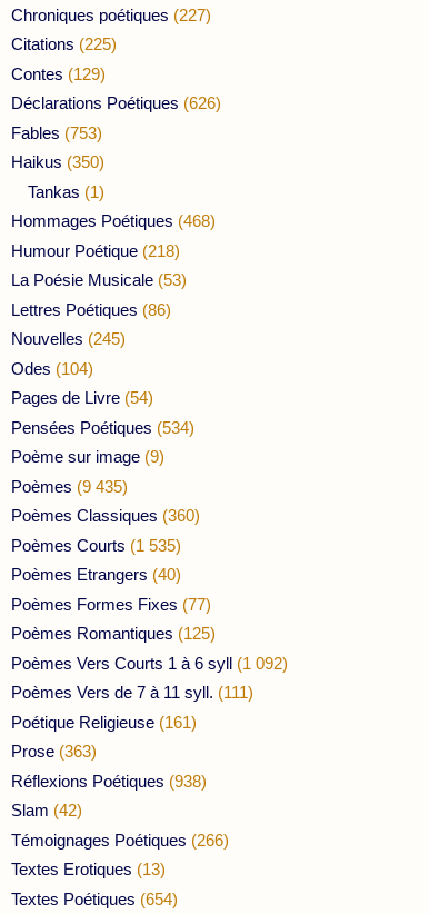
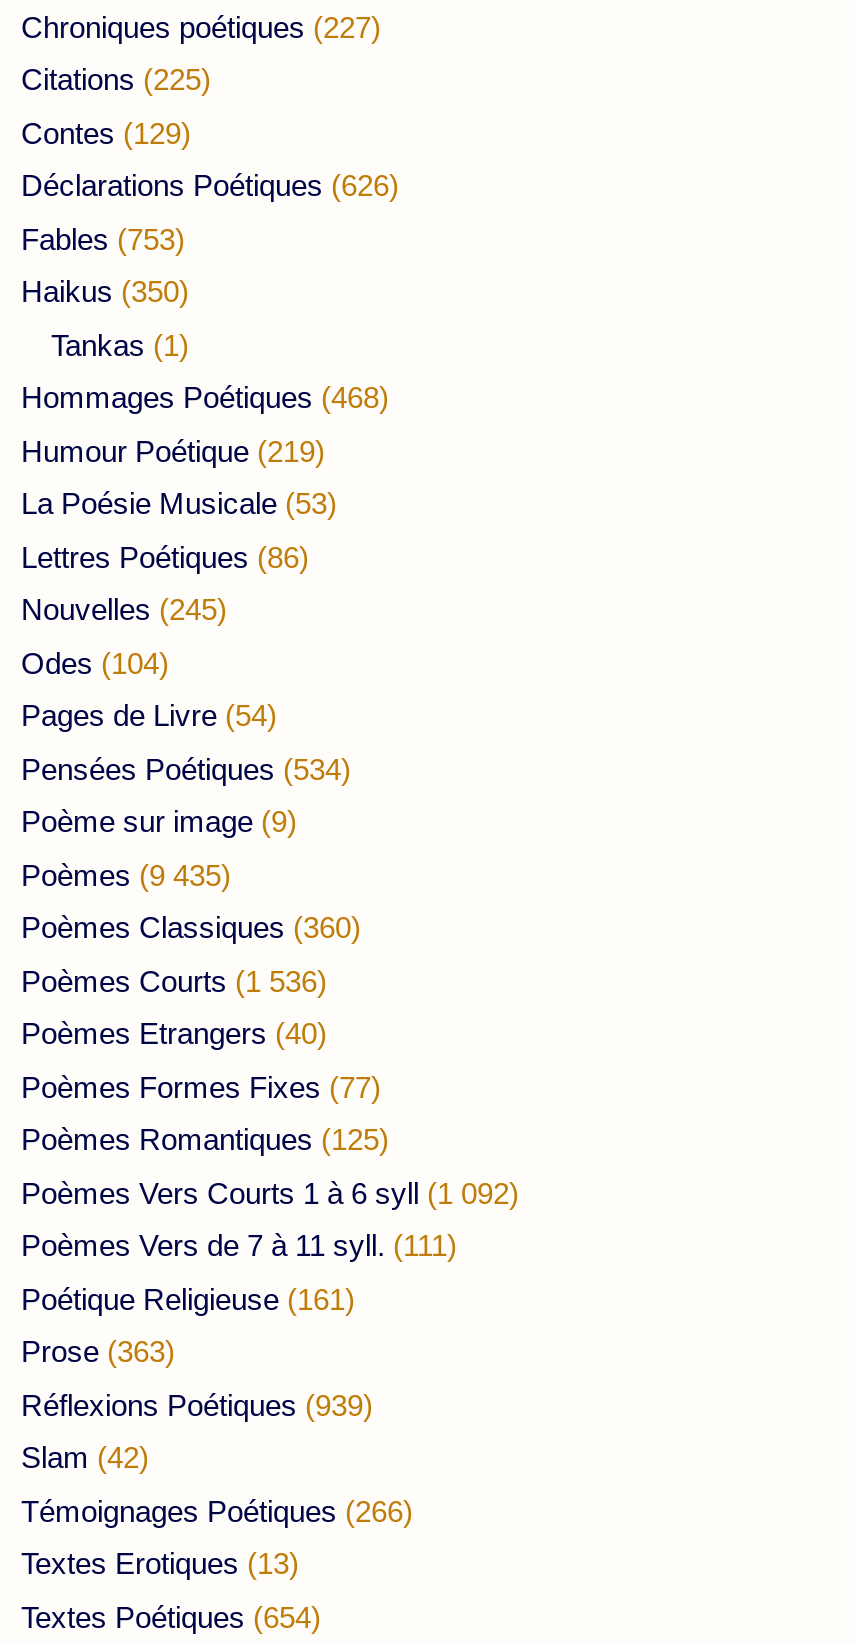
[11,241,180,260] Humour Poétique (218) -> [21,434,325,468] Humour Poétique (219)
[11,536,181,555] Poèmes Courts (1 535) -> [21,964,327,998] Poèmes Courts (1 536)
[11,772,207,791] Réflexions Poétiques (938) -> [21,1388,373,1422] Réflexions Poétiques (939)

